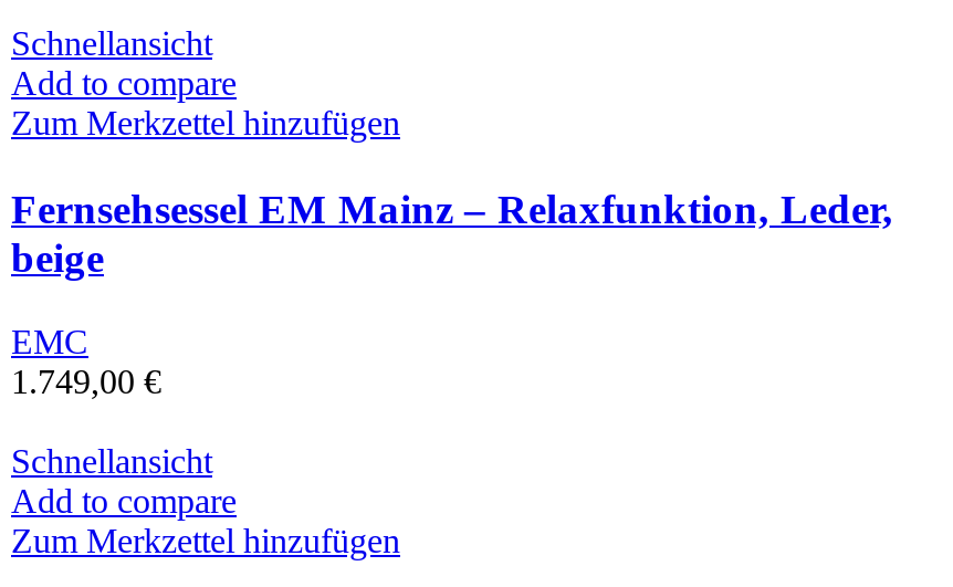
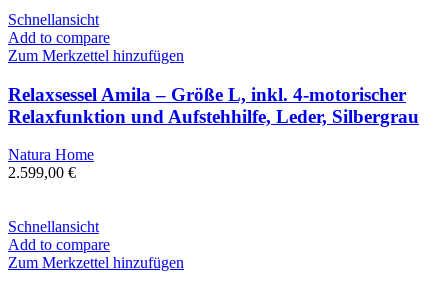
[11,185,893,280] Fernsehsessel EM Mainz – Relaxfunktion, Leder, | beige -> [8,84,419,127] Relaxsessel Amila – Größe L, inkl. 4-motorischer | Relaxfunktion und Aufstehhilfe, Leder, Silbergrau
[11,323,161,401] EMC | 1.749,00 € -> [8,146,94,181] Natura Home | 2.599,00 €

